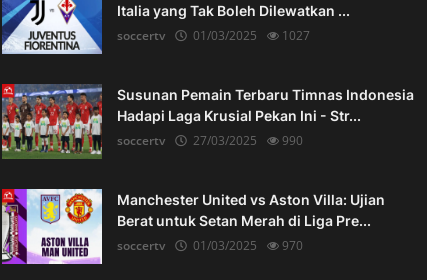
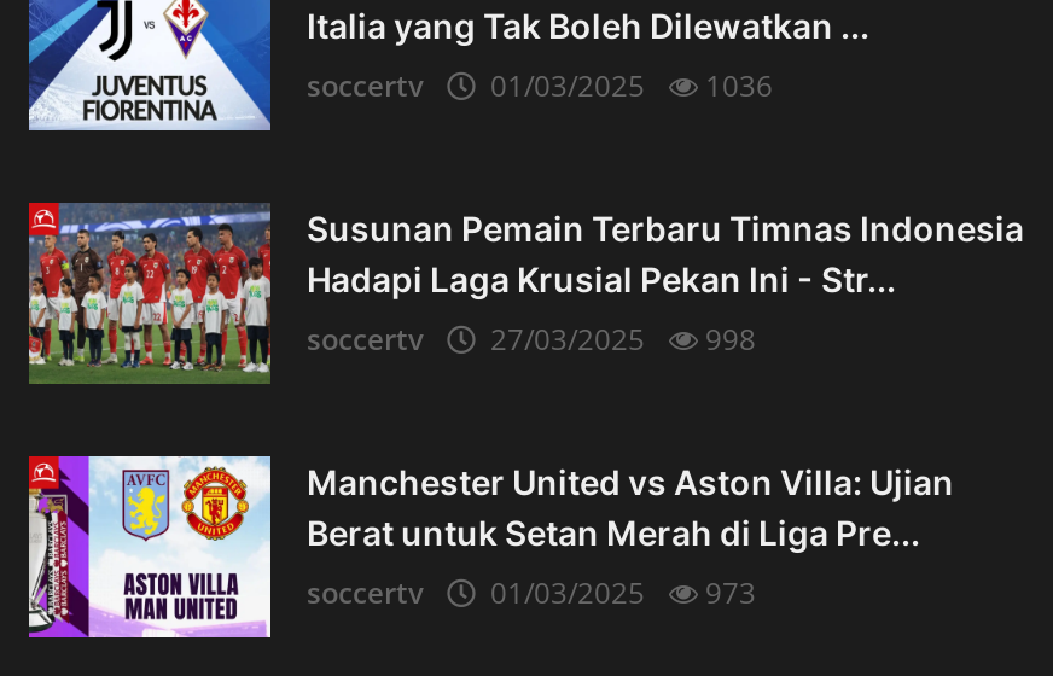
[117,27,310,44] soccertv 01/03/2025 1027 -> [307,66,773,107] soccertv 01/03/2025 1036
[117,132,303,149] soccertv 27/03/2025 990 -> [307,320,756,361] soccertv 27/03/2025 998
[117,237,303,254] soccertv 01/03/2025 970 -> [307,573,756,614] soccertv 01/03/2025 973

